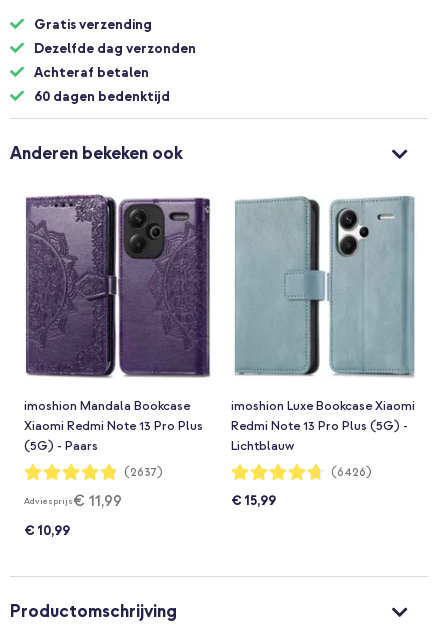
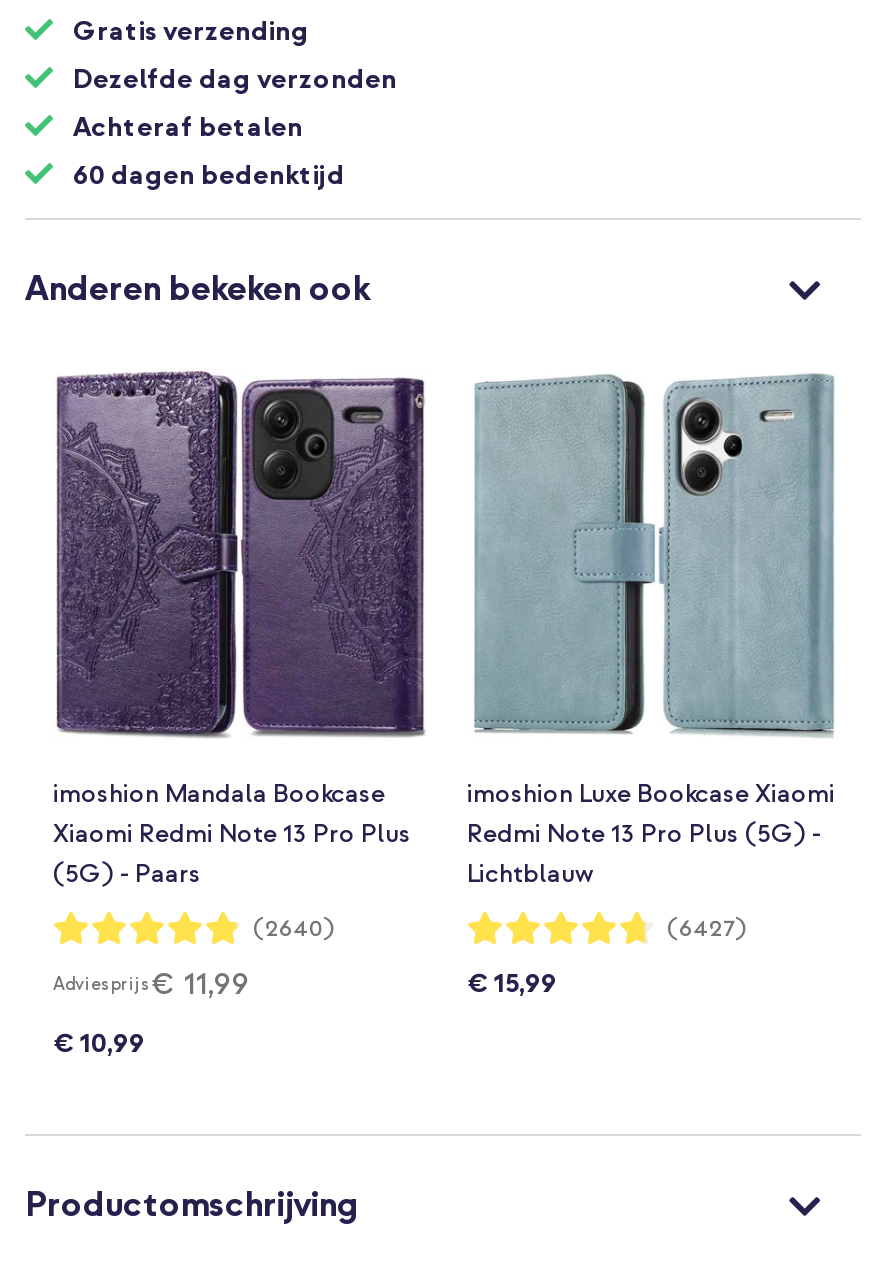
[124,465,163,480] (2637) -> [253,914,335,944] (2640)
[331,465,372,480] (6426) -> [667,914,747,944] (6427)

